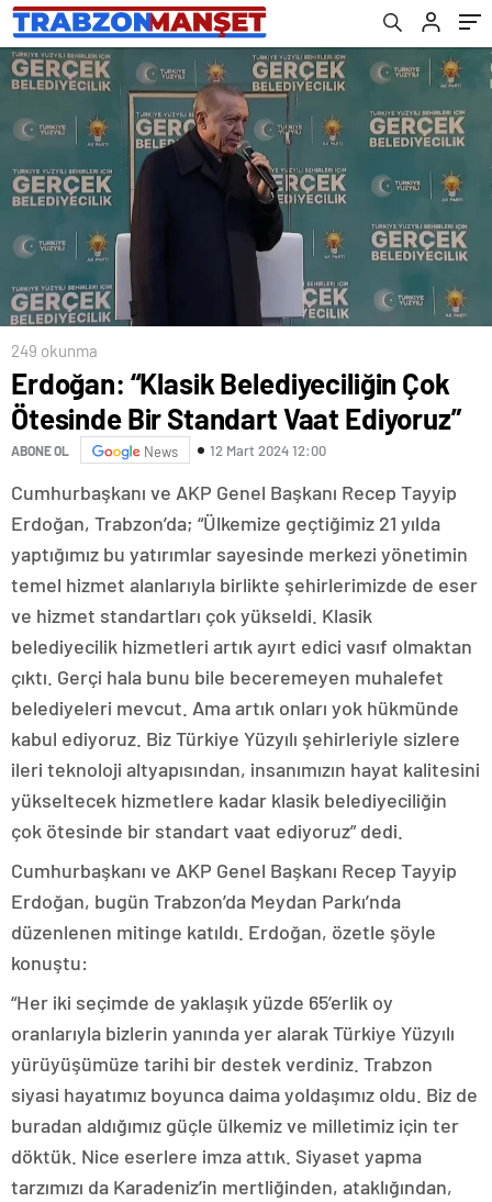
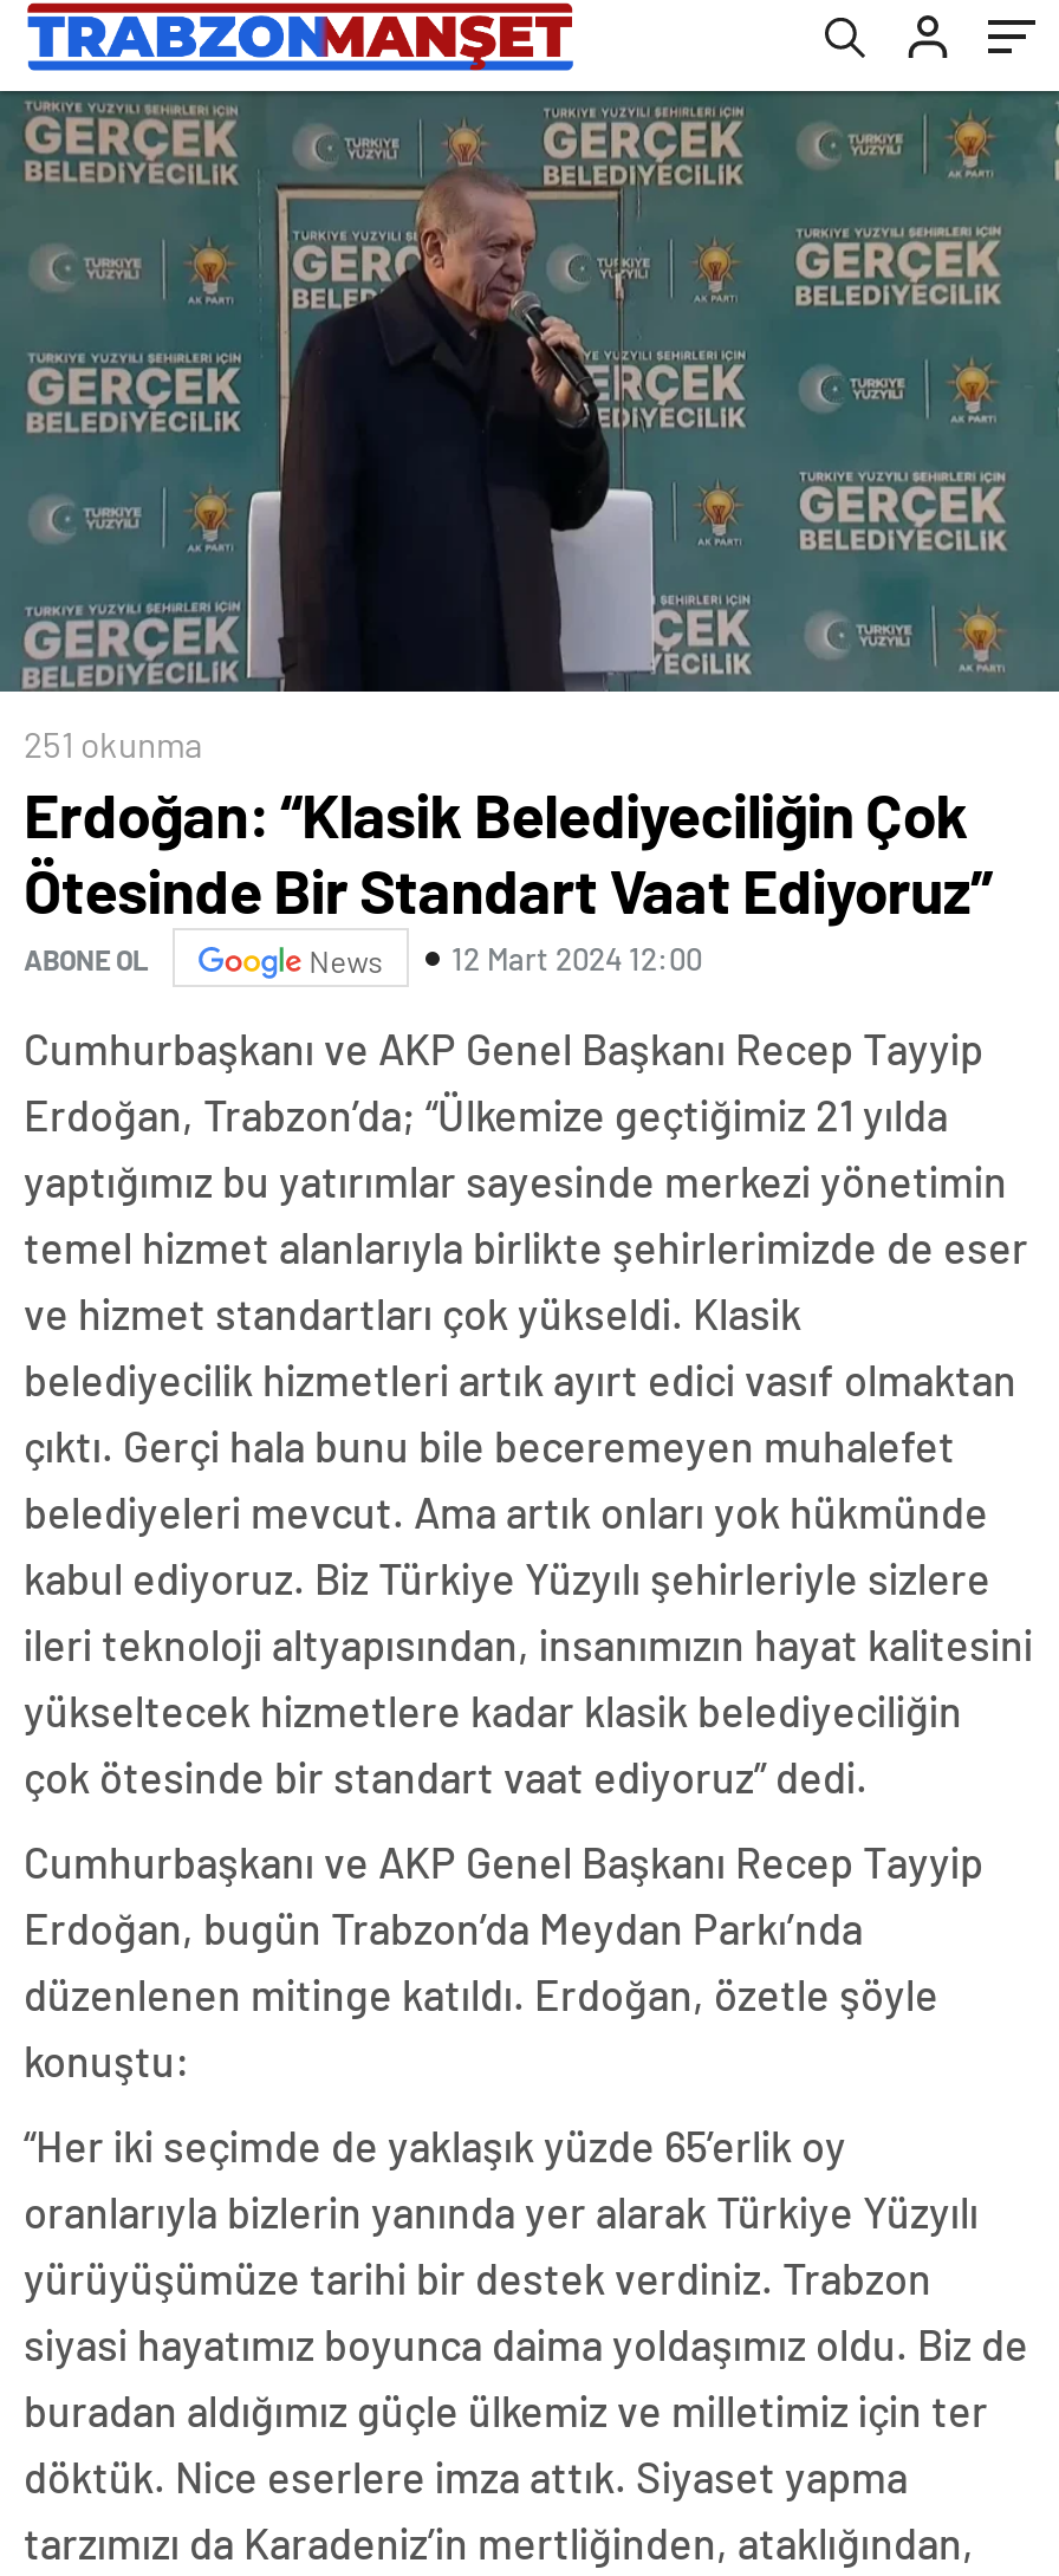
[11,341,98,361] 249 okunma -> [24,723,203,766] 251 okunma

